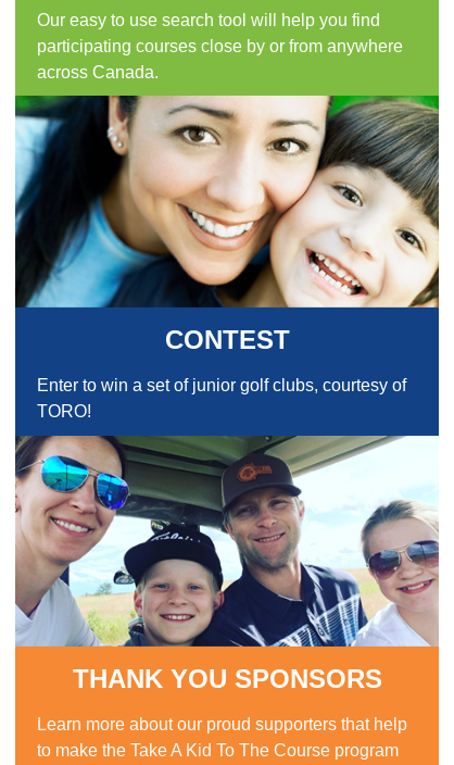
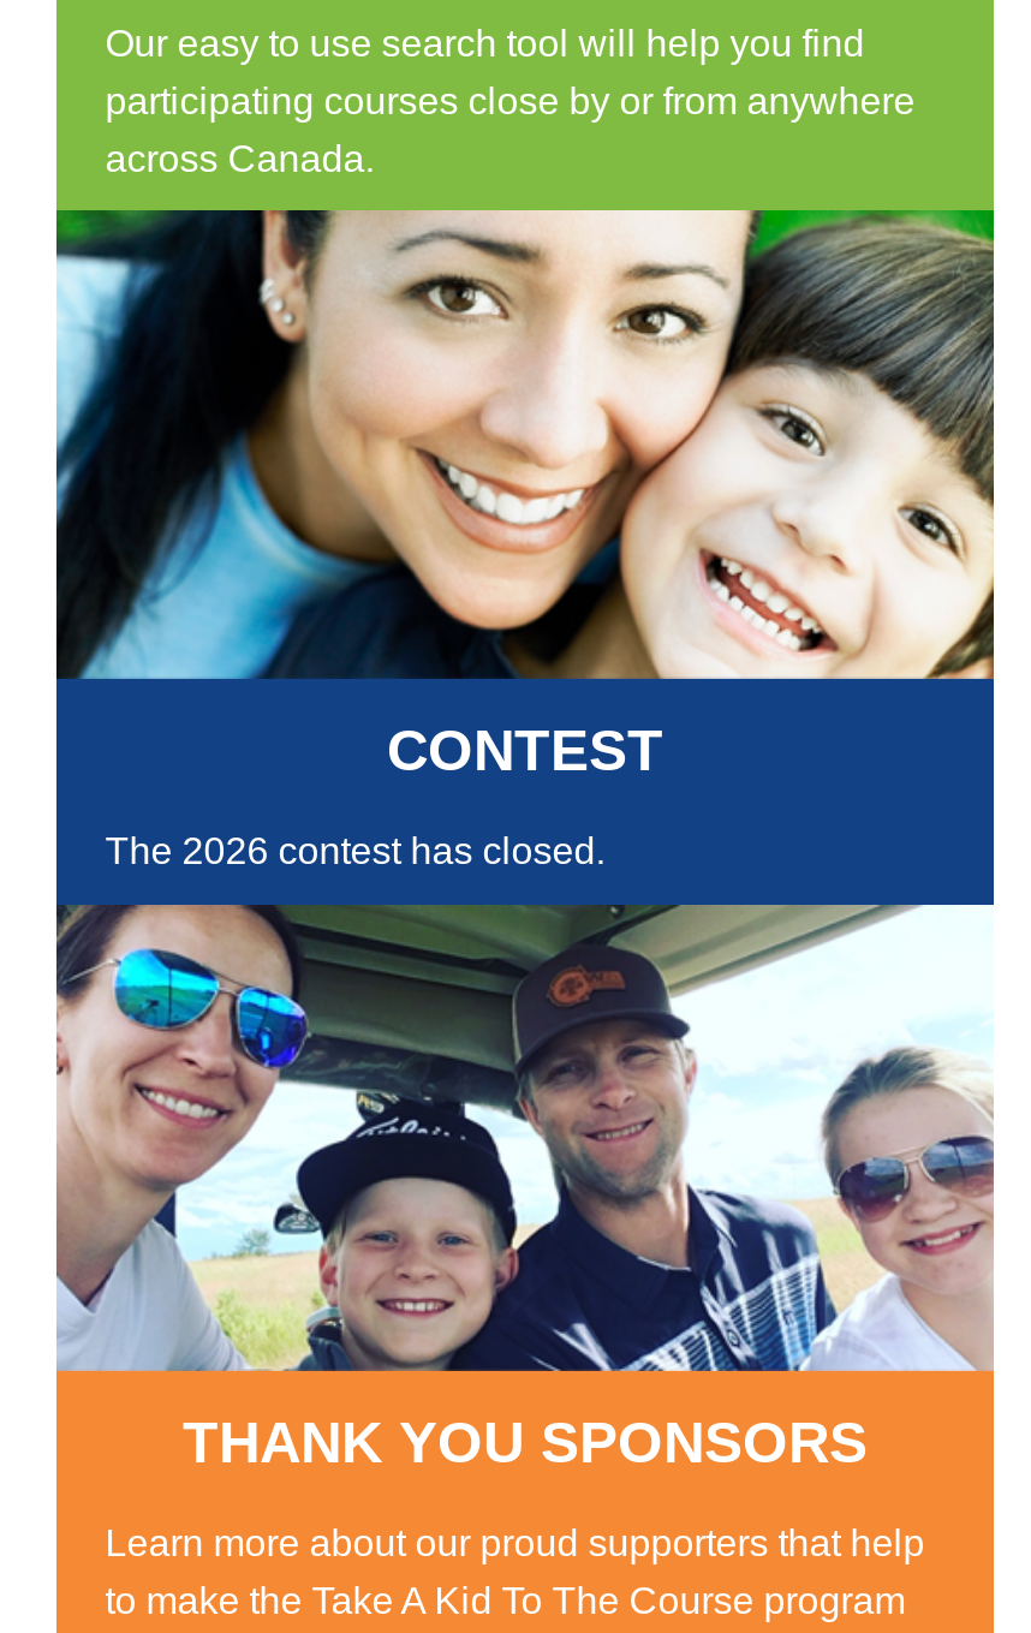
[37,376,406,421] Enter to win a set of junior golf clubs, courtesy of | TORO! -> [105,831,605,872] The 2026 contest has closed.

